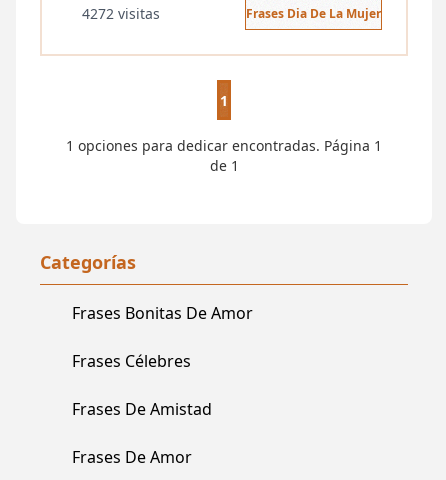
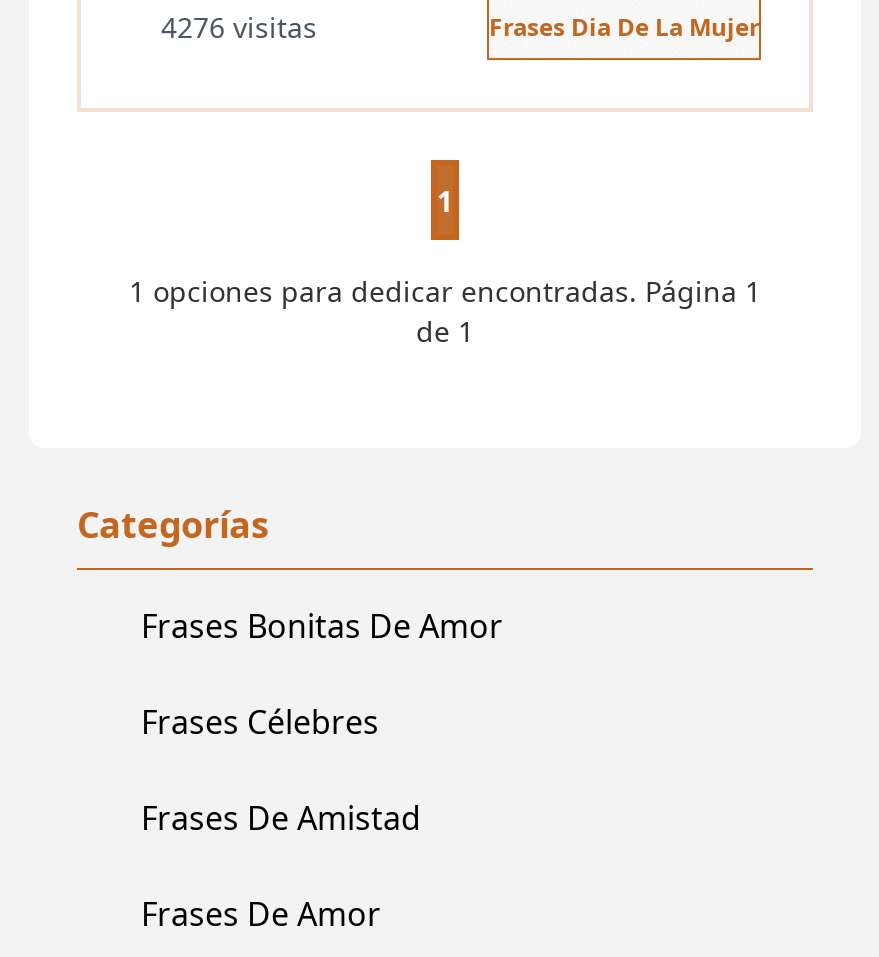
[82,4,160,23] 4272 visitas -> [161,8,317,46] 4276 visitas

